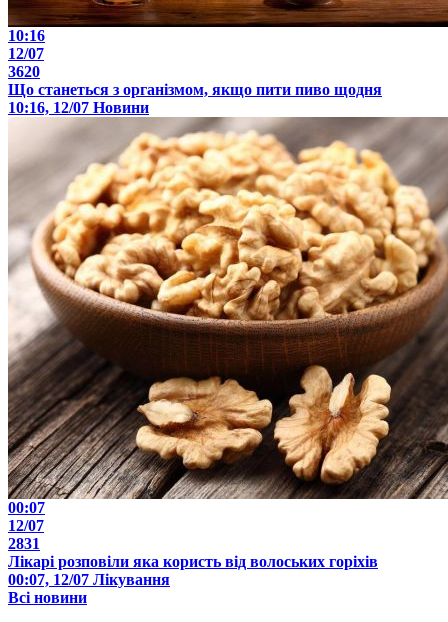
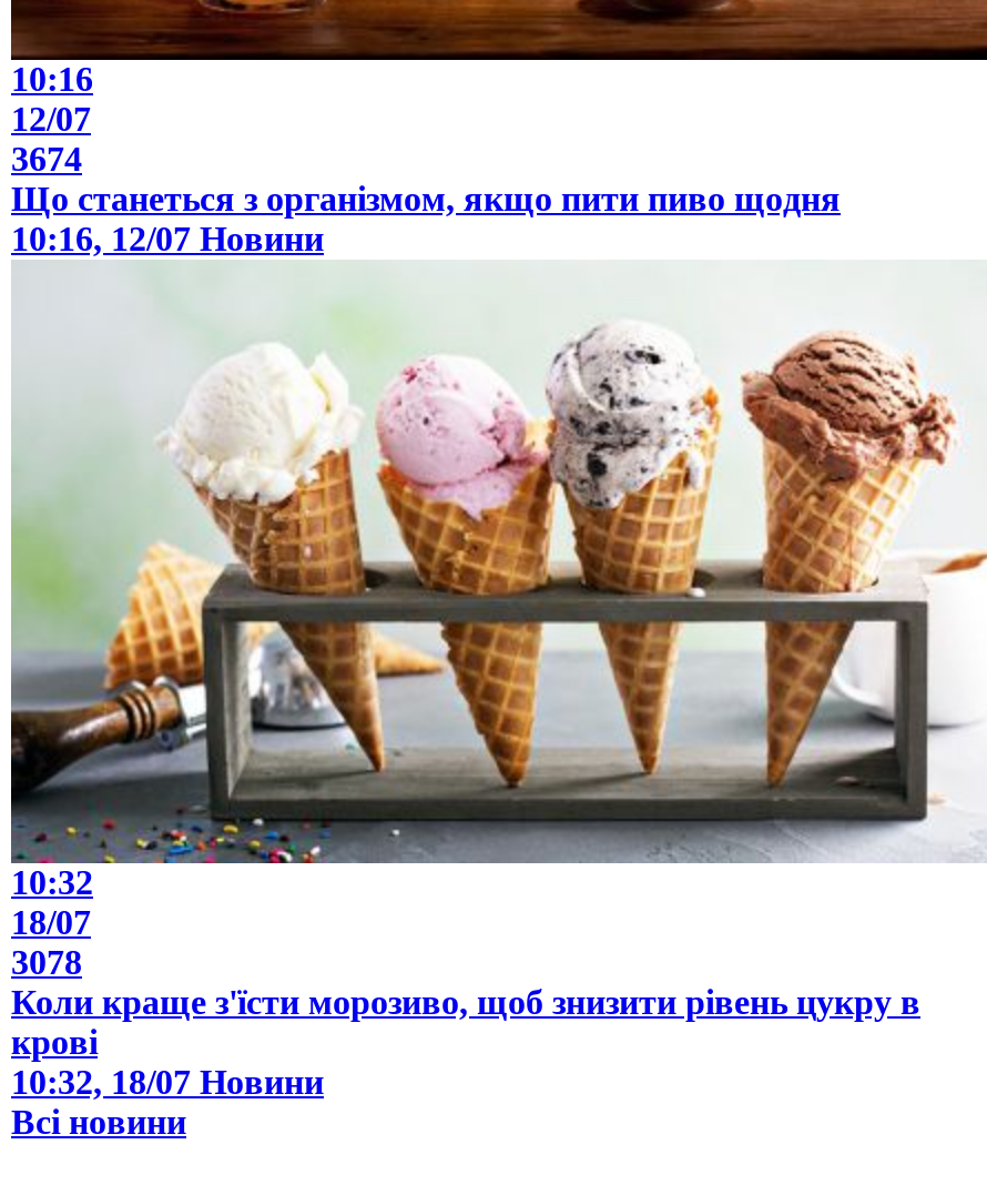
[8,63,40,80] 3620 -> [11,140,82,178] 3674
[8,116,445,588] [image] | 00:07 | 12/07 | 2831 | Лікарі розповіли яка користь від волоських горіхів | 00:07, 12/07 Лікування -> [11,260,980,1101] [image] | 10:32 | 18/07 | 3078 | Коли краще з'їсти морозиво, щоб знизити рівень цукру в | крові | 10:32, 18/07 Новини

